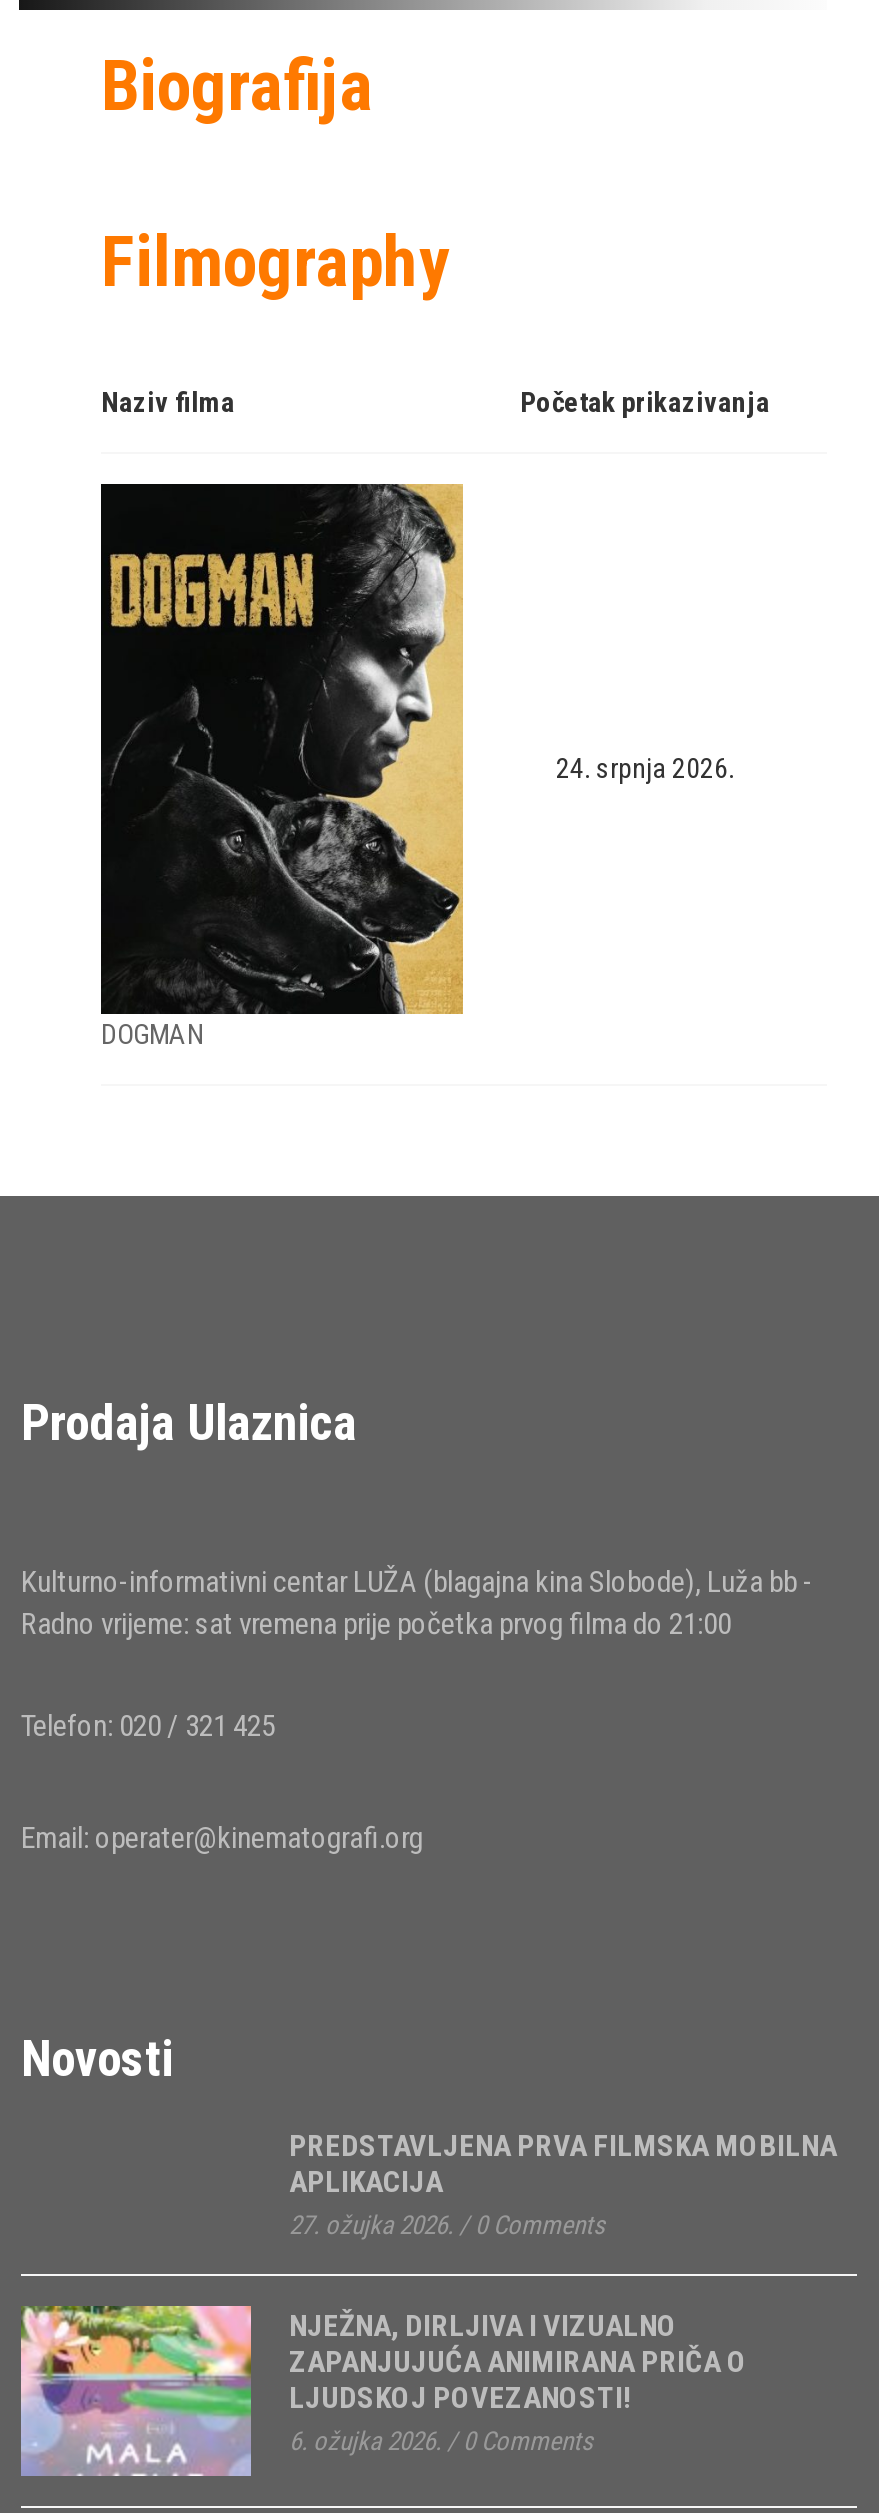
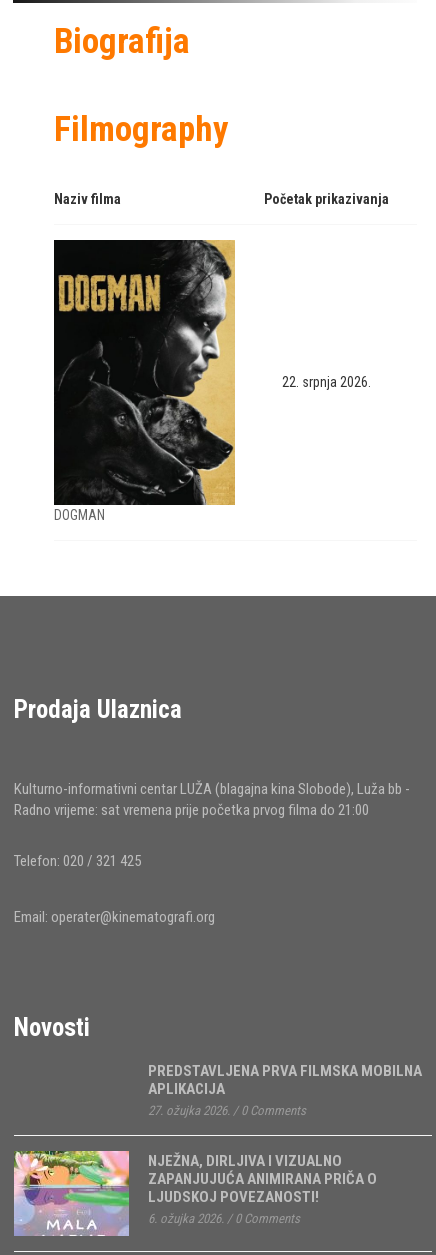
[556,752,734,784] 24. srpnja 2026. -> [281,374,370,390] 22. srpnja 2026.

